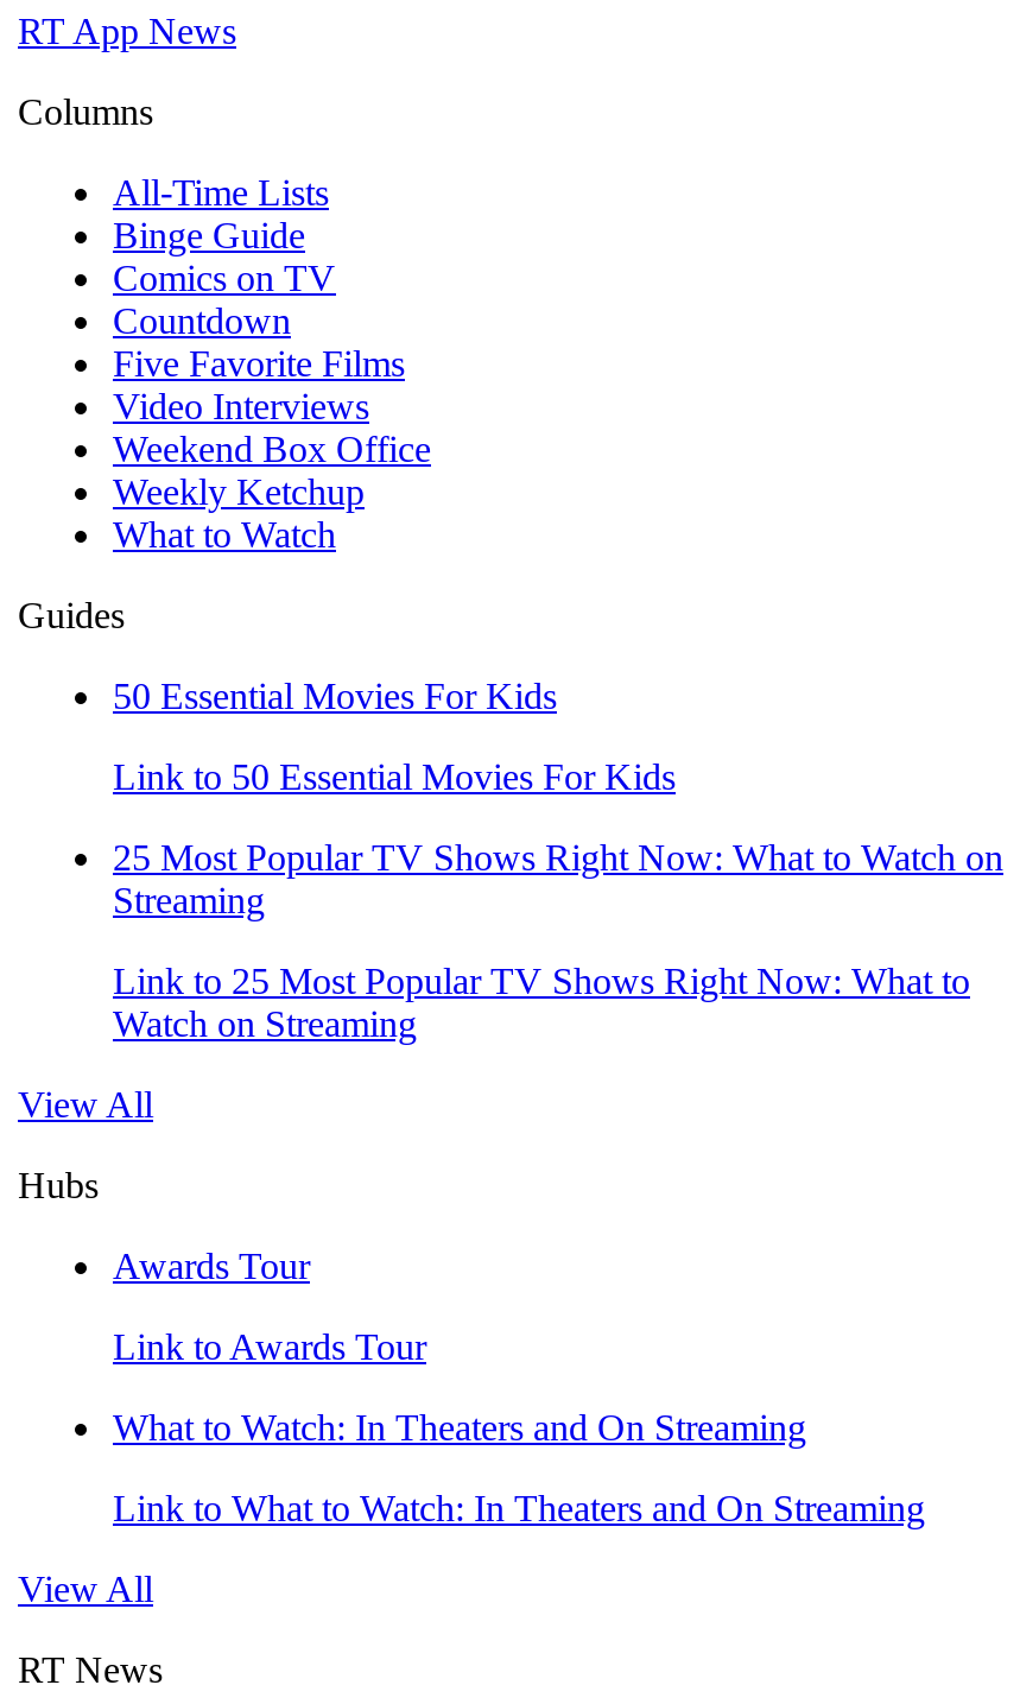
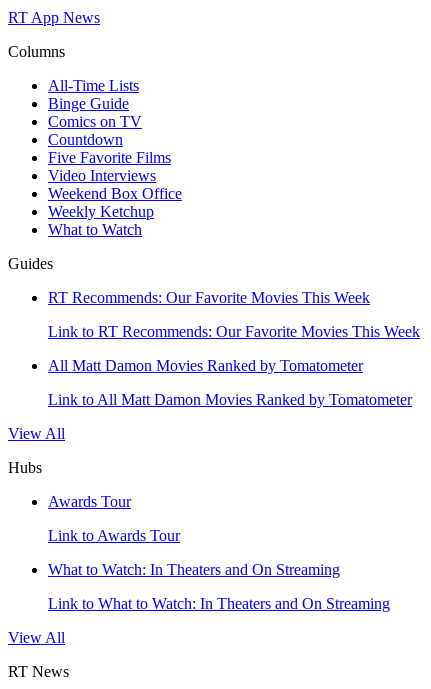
[113,676,557,716] 50 Essential Movies For Kids -> [48,289,370,306] RT Recommends: Our Favorite Movies This Week
[113,756,676,797] Link to 50 Essential Movies For Kids -> [48,323,420,340] Link to RT Recommends: Our Favorite Movies This Week
[113,837,1003,920] 25 Most Popular TV Shows Right Now: What to Watch on | Streaming -> [48,357,363,374] All Matt Damon Movies Ranked by Tomatometer
[113,961,970,1044] Link to 25 Most Popular TV Shows Right Now: What to | Watch on Streaming -> [48,391,412,408] Link to All Matt Damon Movies Ranked by Tomatometer

